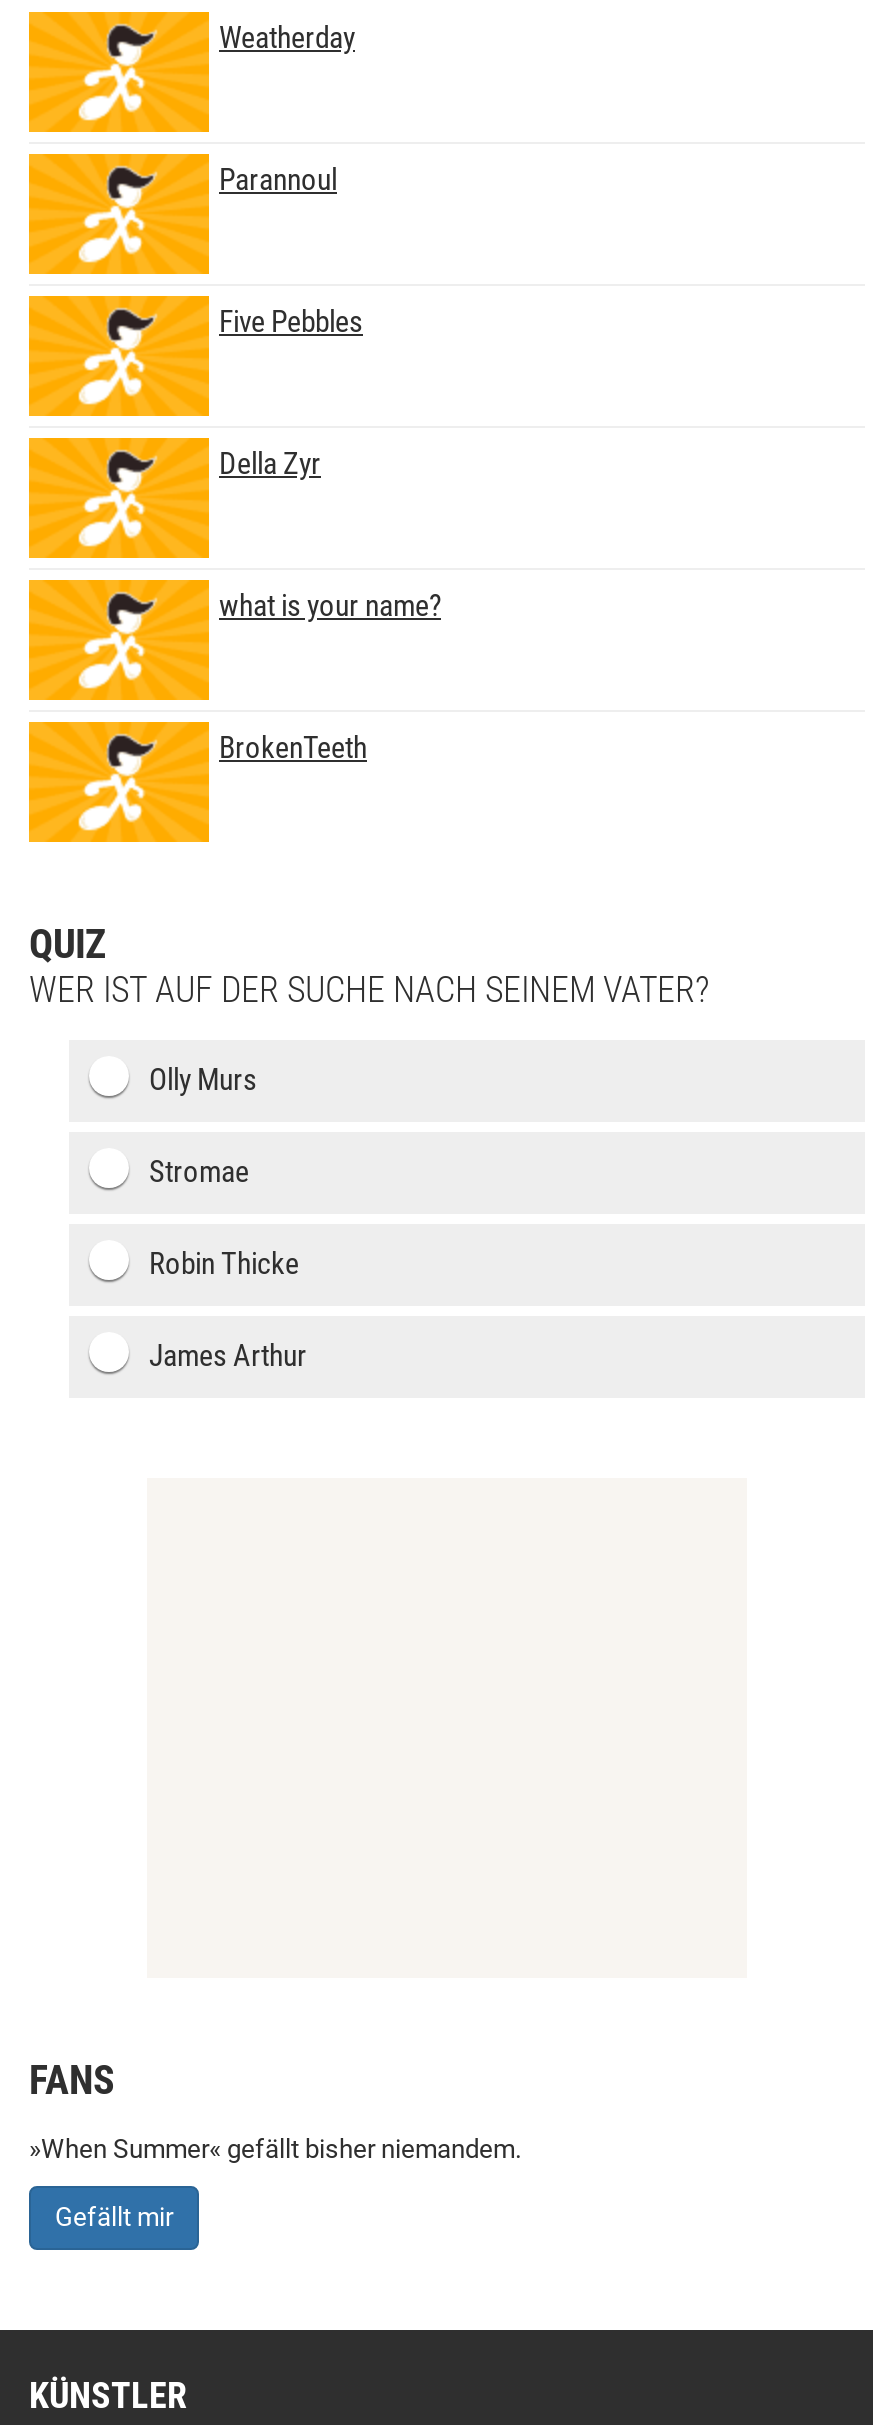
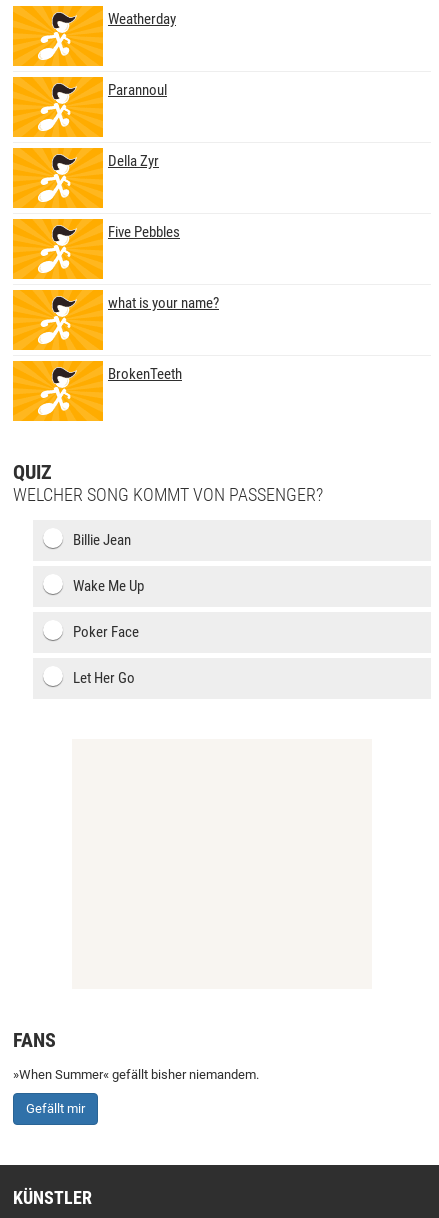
moved [27,154,213,274] -> [12,6,105,66]: [image]
moved [27,296,321,482] -> [12,77,159,170]: [image] | Della Zyr
moved [219,304,363,340] -> [108,223,180,241]: Five Pebbles
moved [27,438,213,558] -> [12,148,105,208]: [image]
moved [27,580,213,700] -> [12,219,105,279]: [image]
[29,968,709,1010] WER IST AUF DER SUCHE NACH SEINEM VATER? -> [13,484,323,505] WELCHER SONG KOMMT VON PASSENGER?
[149,1062,257,1098] Olly Murs -> [73,531,131,549] Billie Jean
[149,1154,249,1190] Stromae -> [73,577,144,595] Wake Me Up
[149,1246,299,1282] Robin Thicke -> [73,623,139,641] Poker Face
[149,1338,307,1374] James Arthur -> [73,669,135,687] Let Her Go

